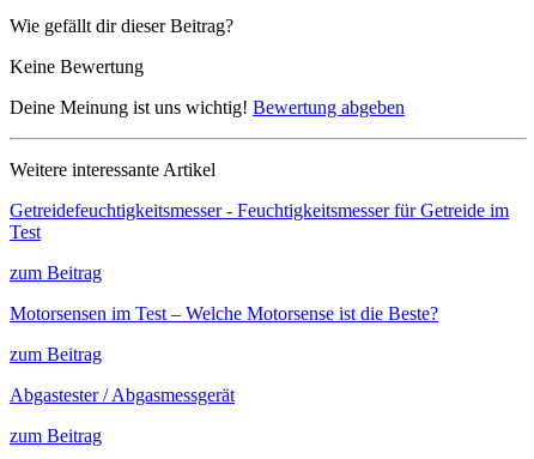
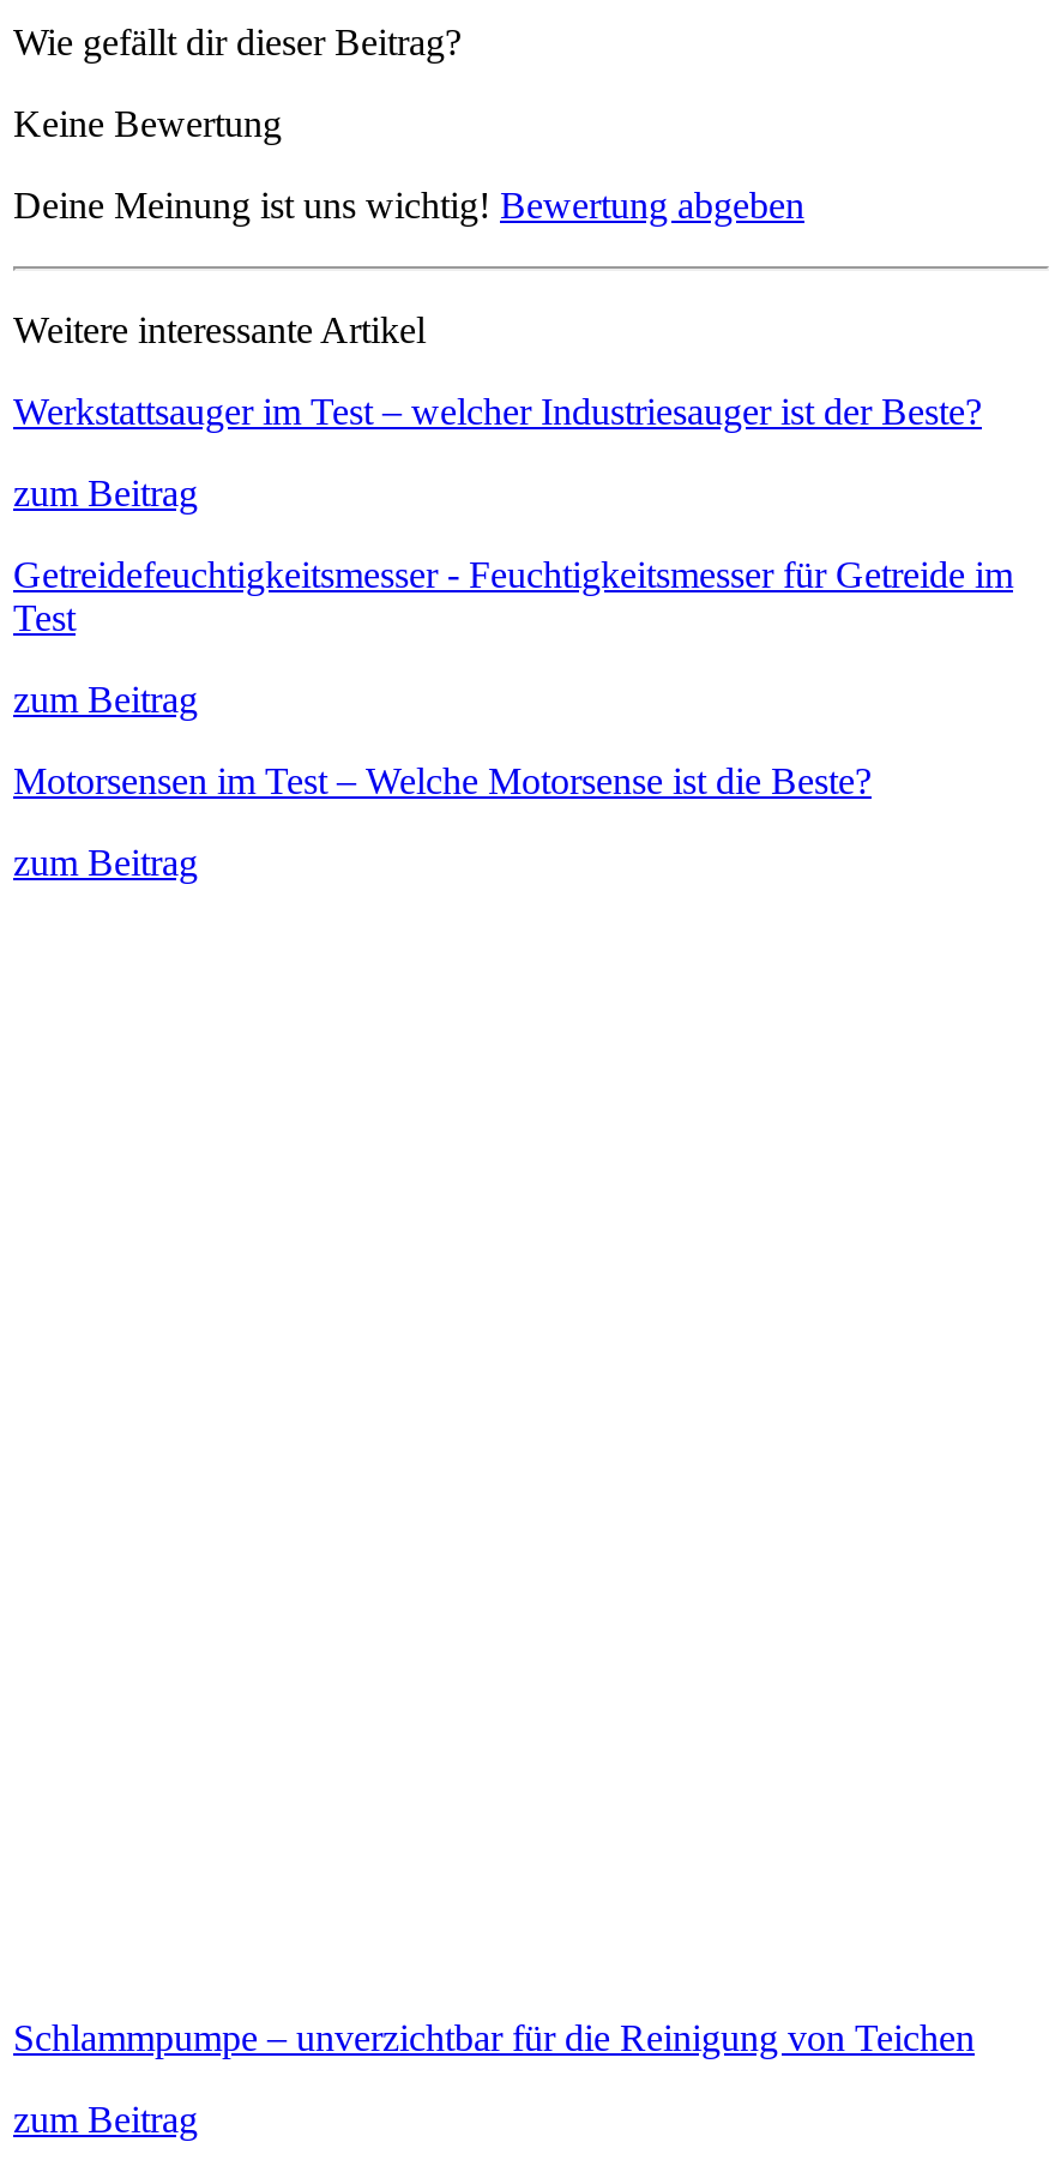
none -> [13,390,982,513] Werkstattsauger im Test – welcher Industriesauger ist der Beste? | zum Beitrag
[10,384,235,405] Abgastester / Abgasmessgerät -> [13,2017,975,2057] Schlammpumpe – unverzichtbar für die Reinigung von Teichen

